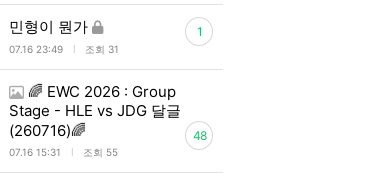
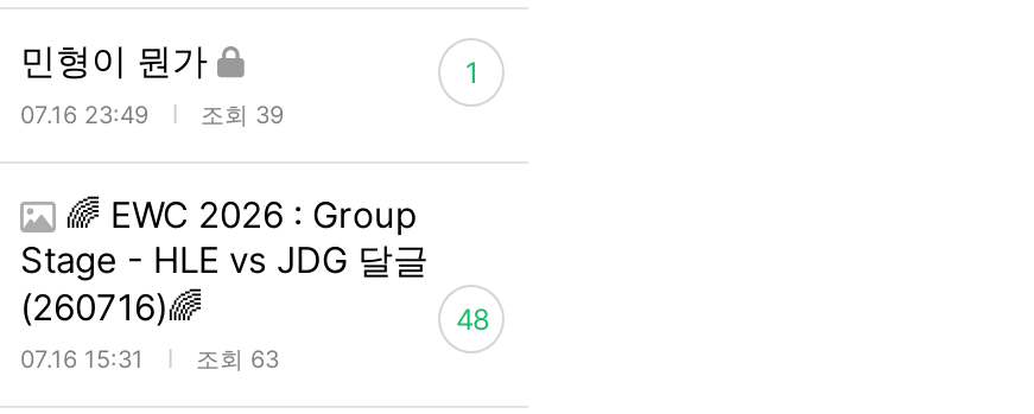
[9,43,119,55] 07.16 23:49 조회 31 -> [20,100,284,128] 07.16 23:49 조회 39
[9,146,118,158] 07.16 15:31 조회 55 -> [20,344,279,372] 07.16 15:31 조회 63

